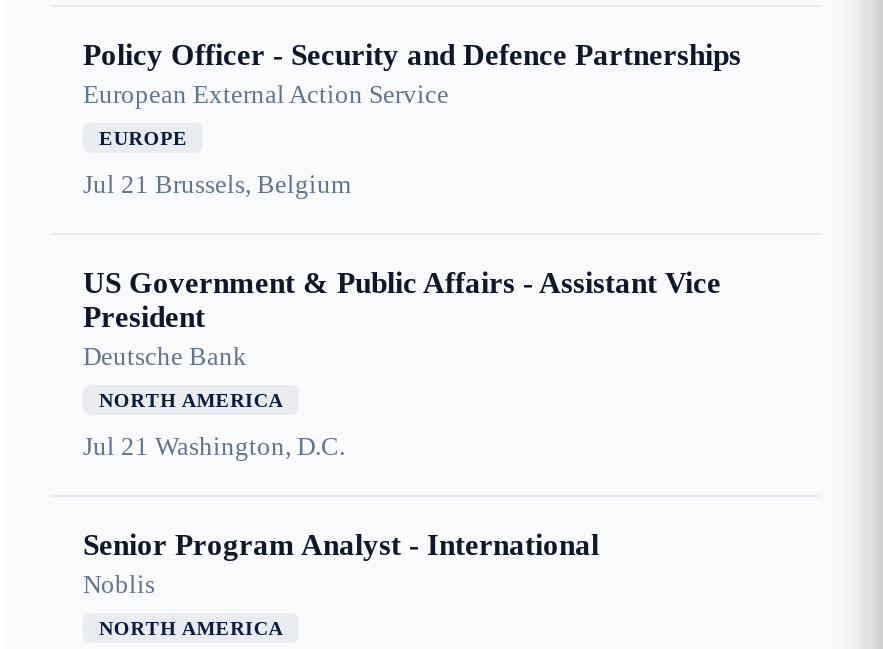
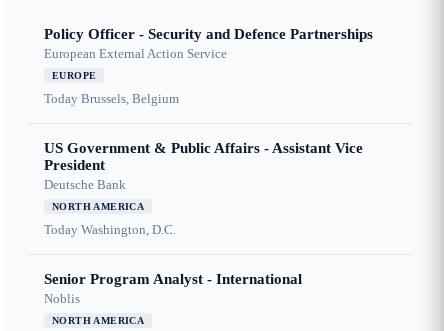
[83,169,351,199] Jul 21 Brussels, Belgium -> [44,91,179,106] Today Brussels, Belgium
[83,431,345,461] Jul 21 Washington, D.C. -> [44,222,176,237] Today Washington, D.C.

